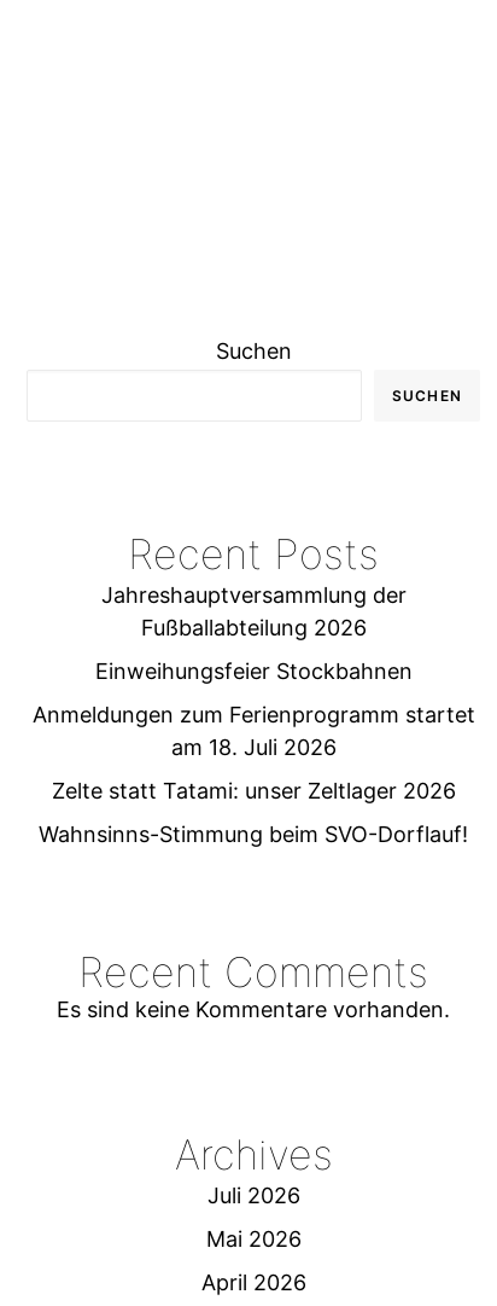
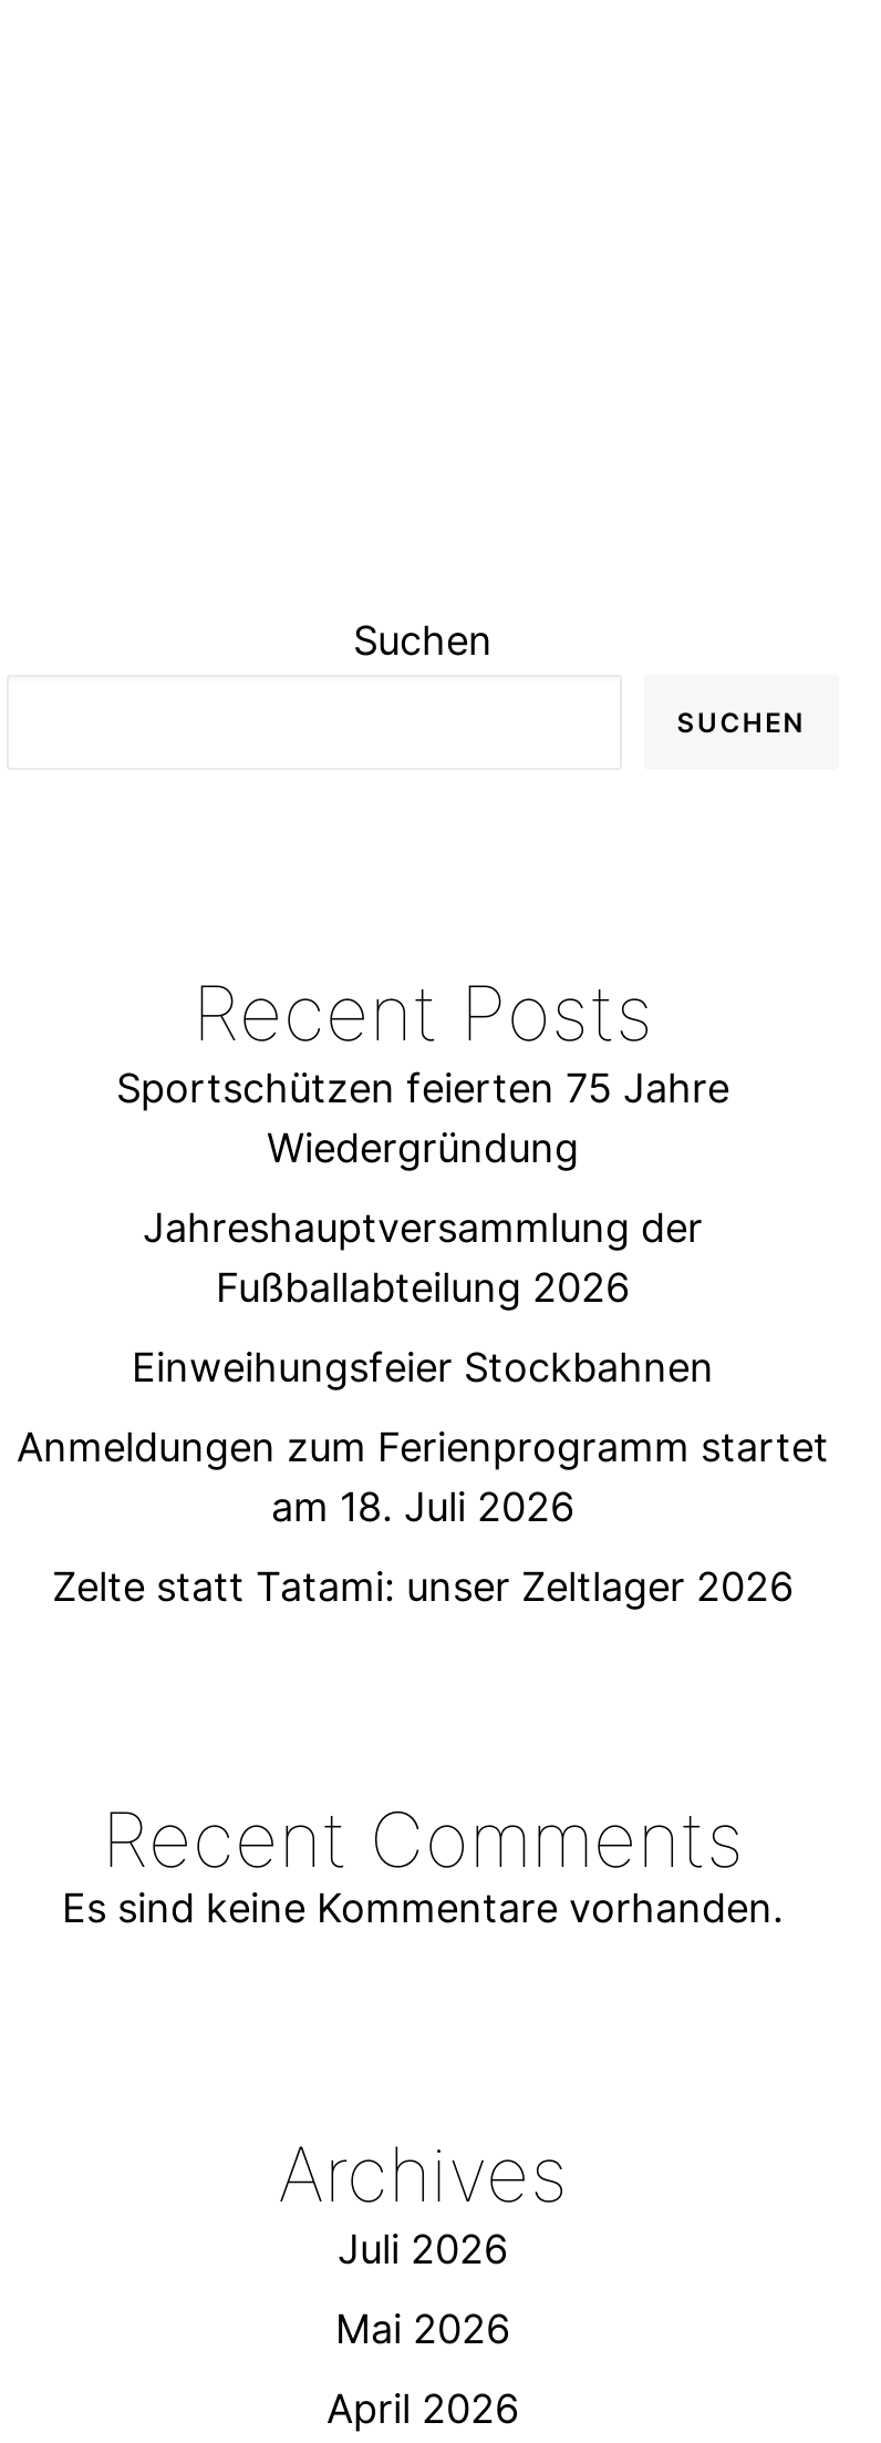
moved [32,582,475,803] -> [17,1204,829,1610]: Jahreshauptversammlung der | Fußballabteilung 2026 | Einweihungsfeier Stockbahnen | Anmeldungen zum Ferienprogramm startet | am 18. Juli 2026 | Zelte statt Tatami: unser Zeltlager 2026
none -> [116,1065,729,1171] Sportschützen feierten 75 Jahre | Wiedergründung
[39,822,468,847] Wahnsinns-Stimmung beim SVO-Dorflauf! -> none

